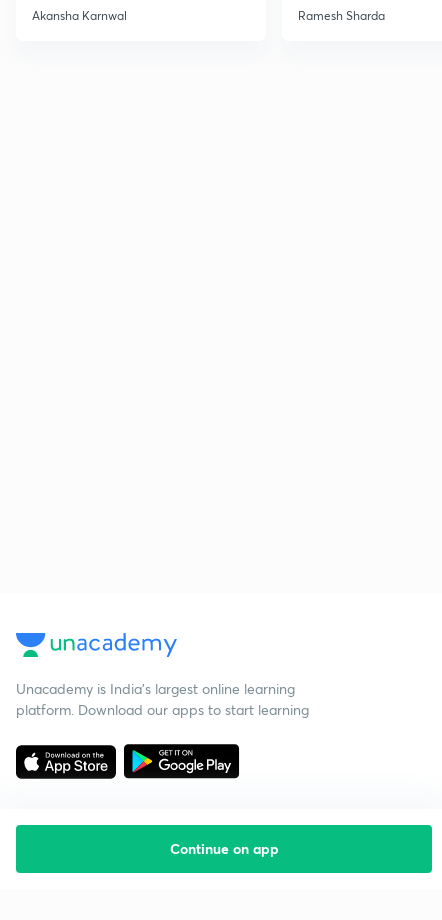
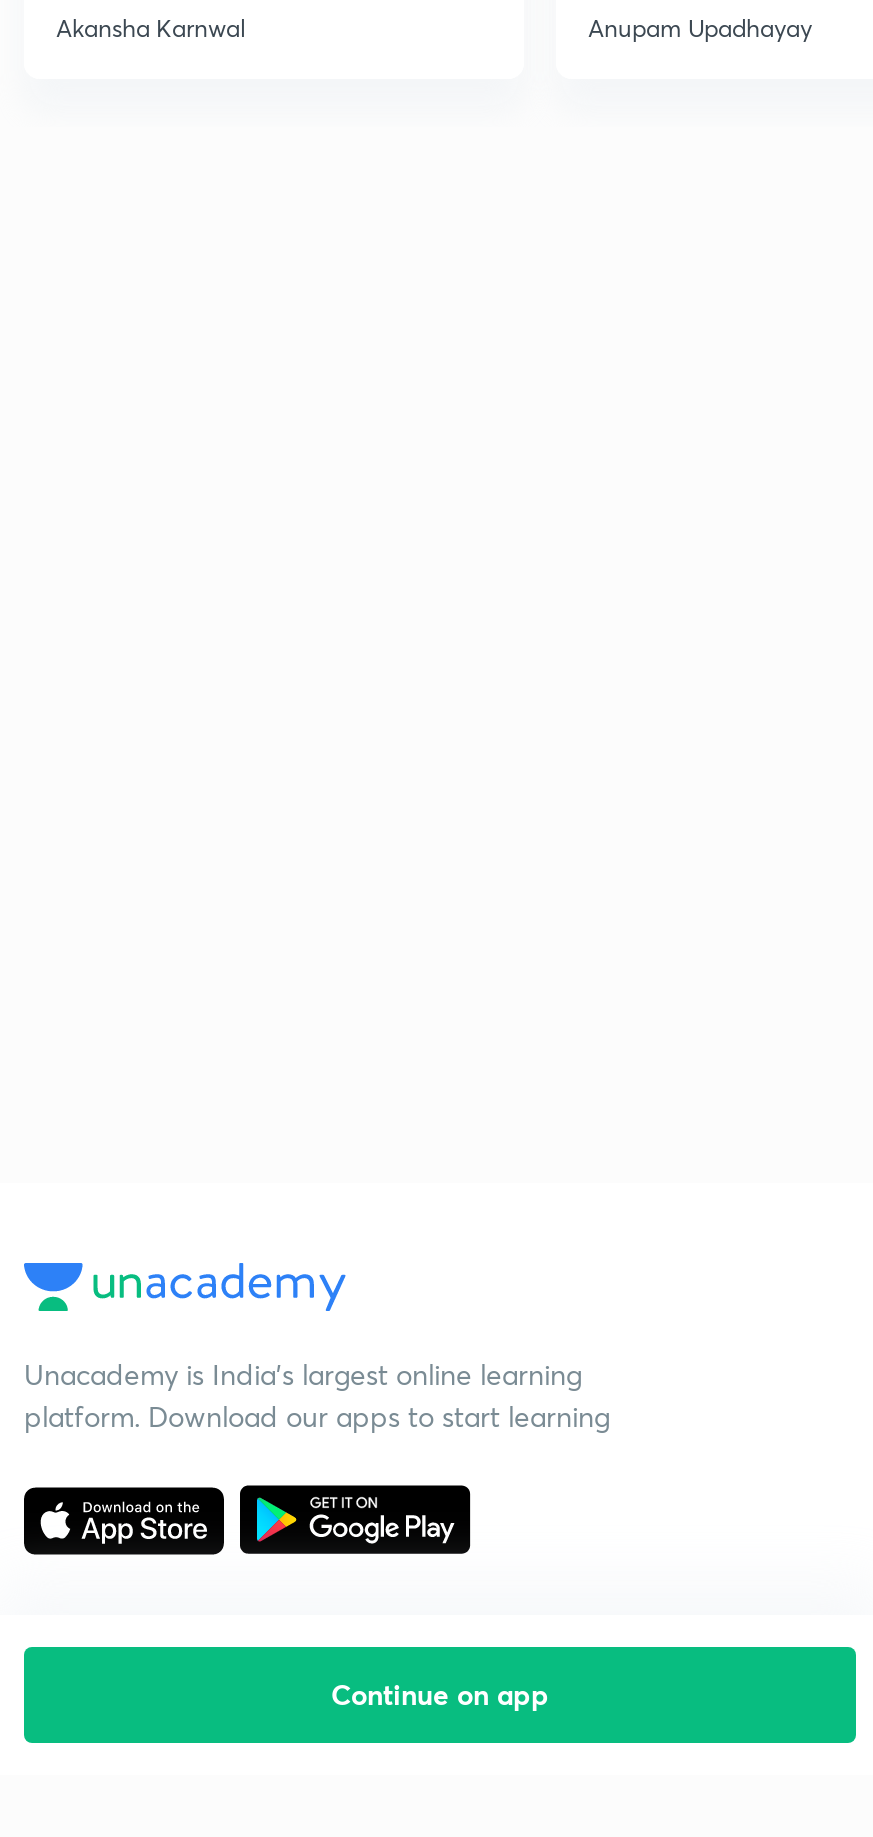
[298,8,385,23] Ramesh Sharda -> [588,14,812,44] Anupam Upadhayay

